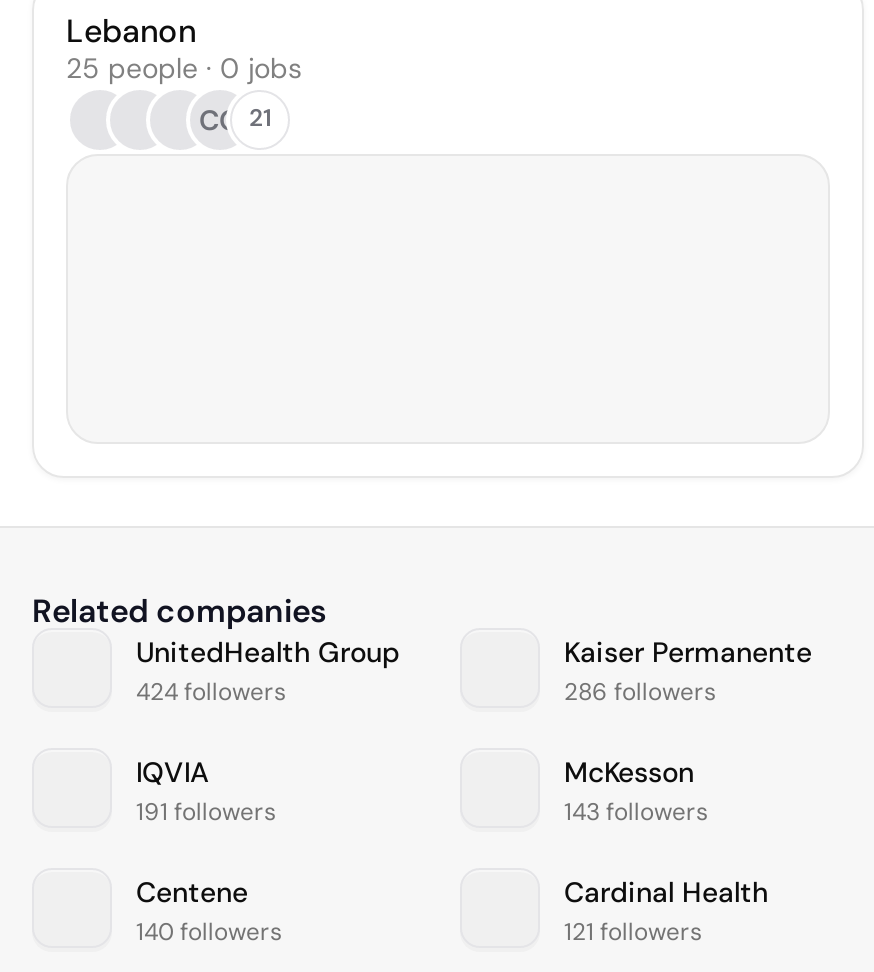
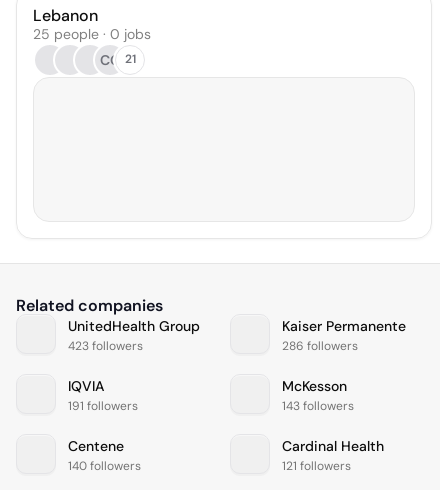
[136,676,286,708] 424 followers -> [68,338,143,354] 423 followers

